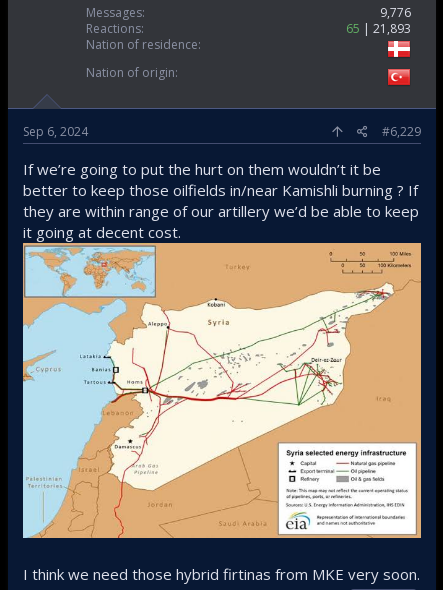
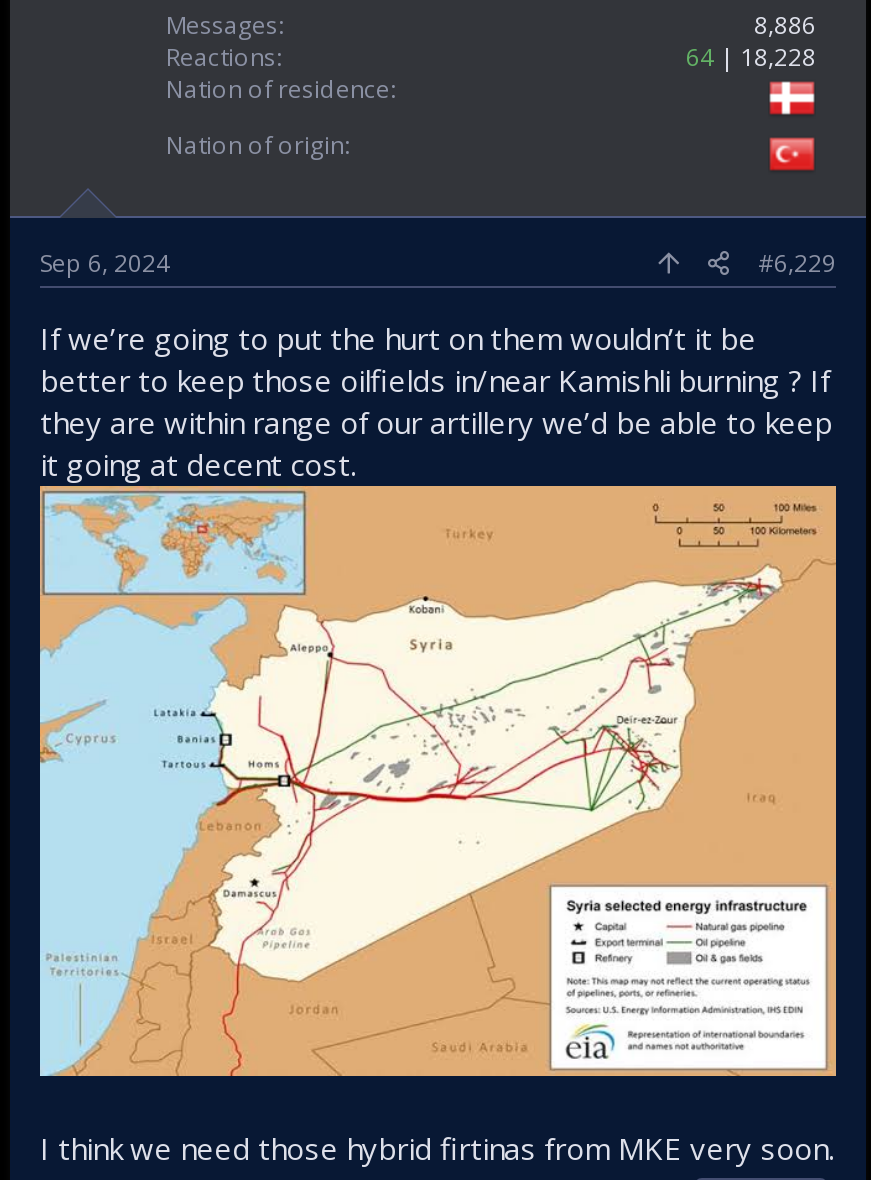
[380,4,411,21] 9,776 -> [754,8,816,42] 8,886
[346,20,360,37] 65 -> [686,40,714,74] 64
[373,20,411,37] 21,893 -> [740,40,816,74] 18,228

